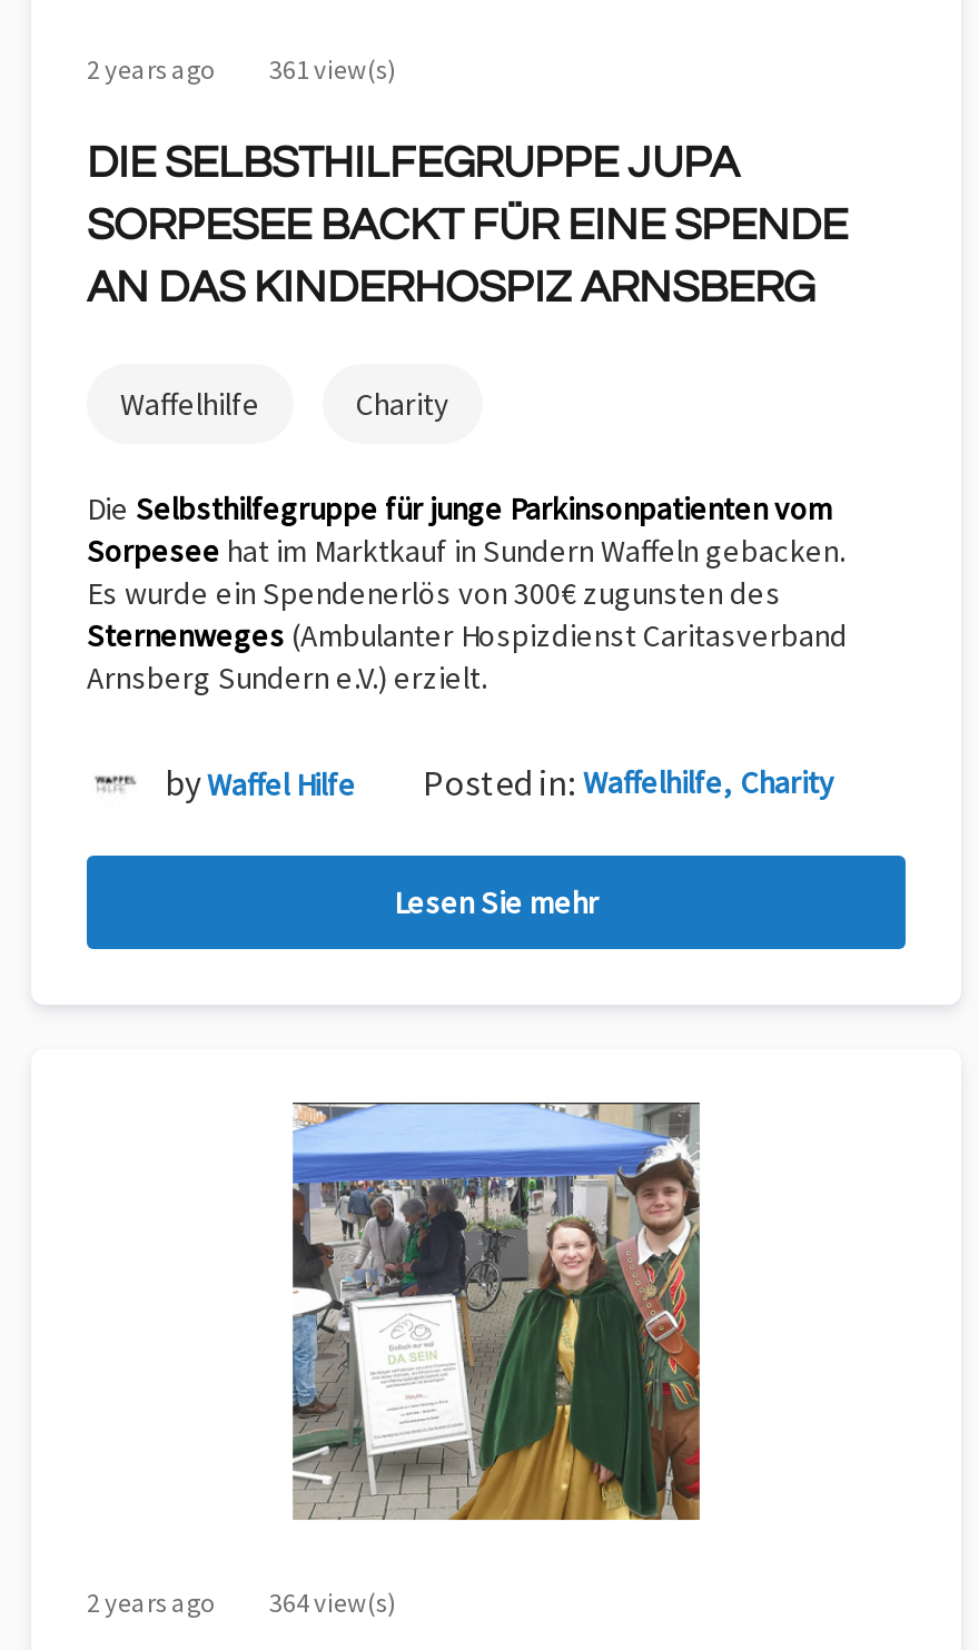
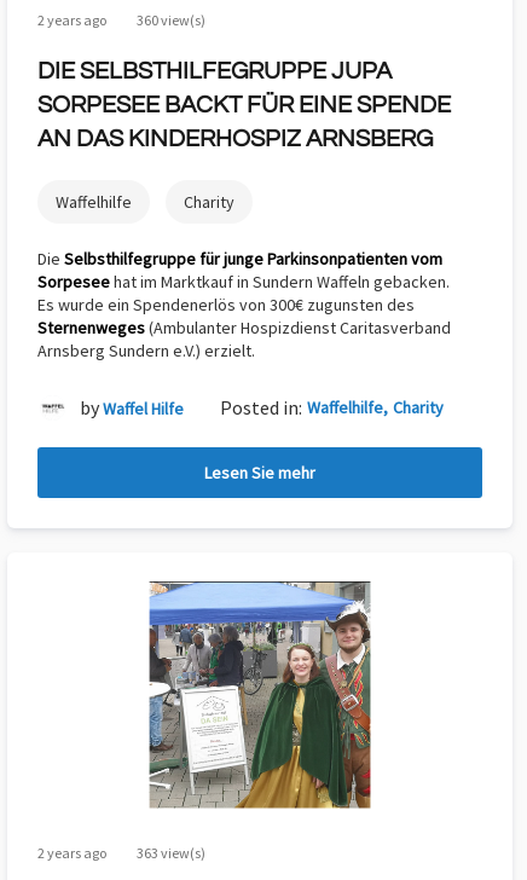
[87,52,396,86] 2 years ago 361 view(s) -> [37,11,205,29] 2 years ago 360 view(s)
[87,1586,396,1619] 2 years ago 364 view(s) -> [37,844,205,862] 2 years ago 363 view(s)

